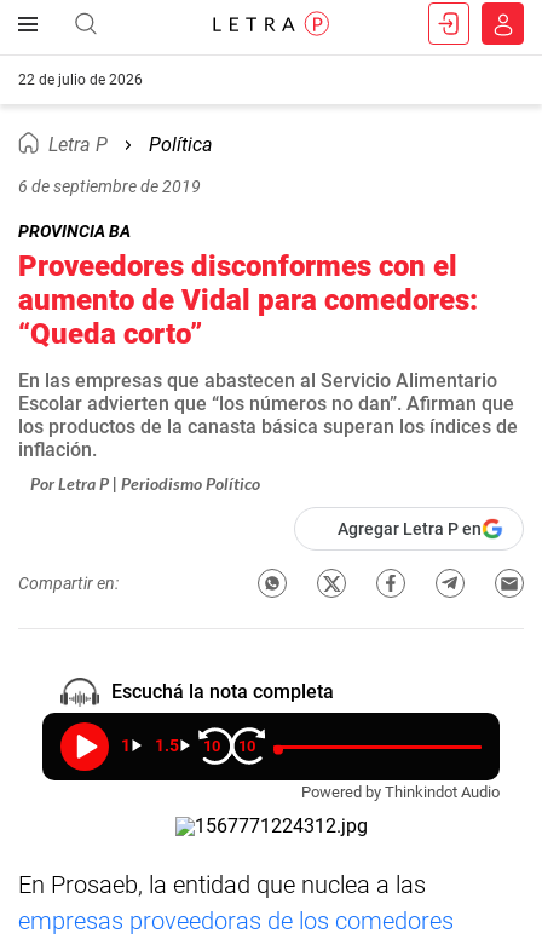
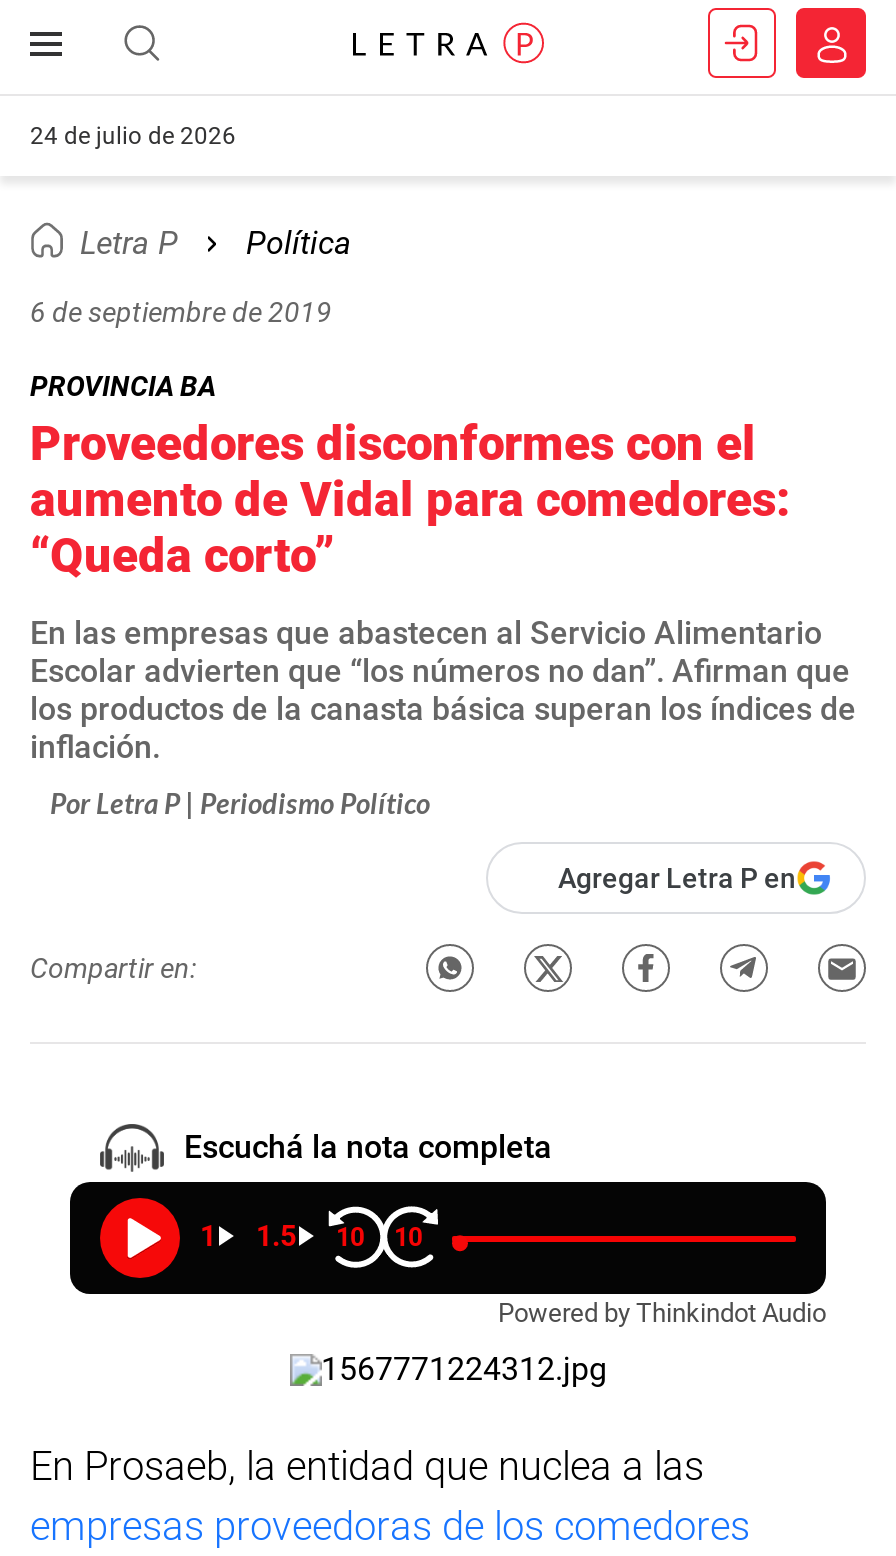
[18,71,143,88] 22 de julio de 2026 -> [30,122,236,150] 24 de julio de 2026

